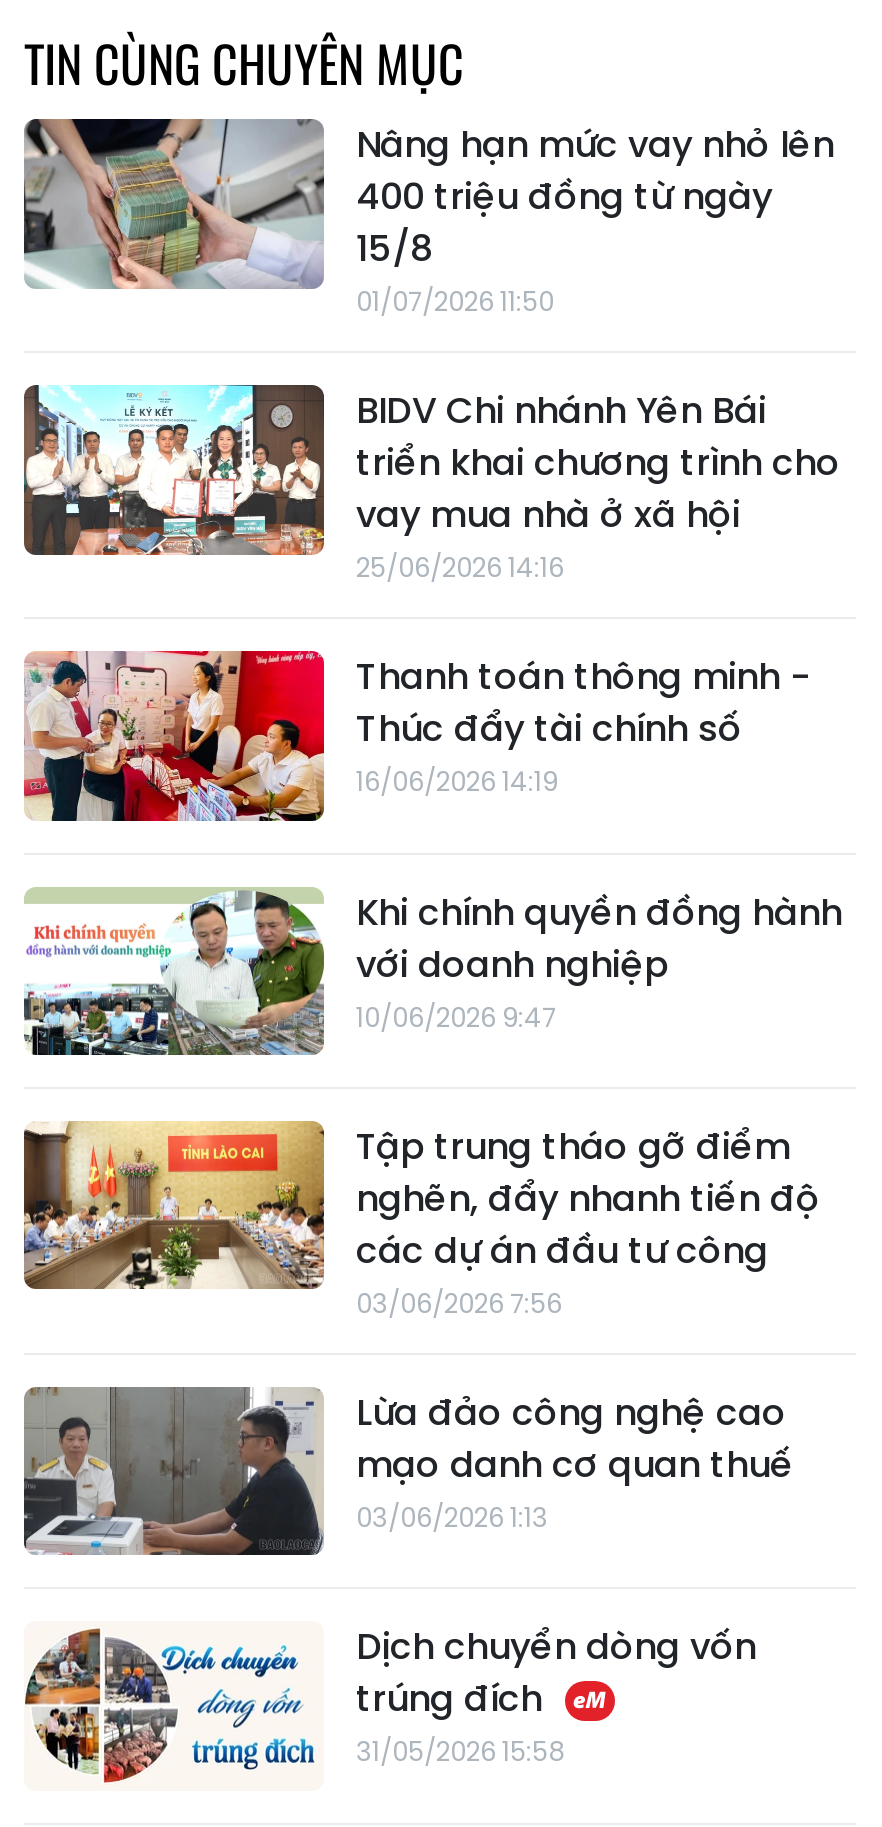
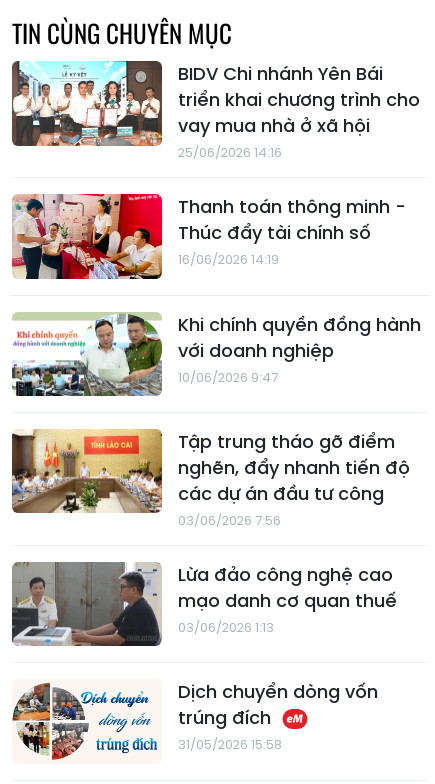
[24,117,834,321] [image] | Nâng hạn mức vay nhỏ lên | 400 triệu đồng từ ngày | 15/8 | 01/07/2026 11:50 -> none

